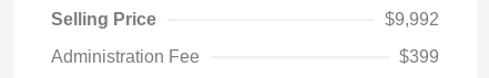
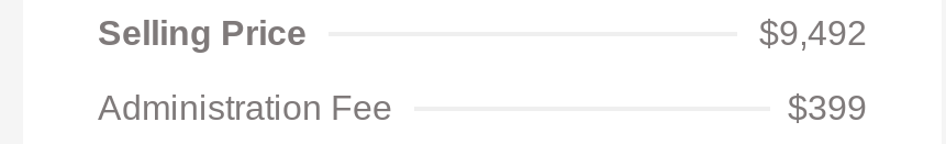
[385,10,439,29] $9,992 -> [759,14,867,52] $9,492

